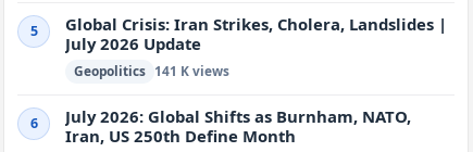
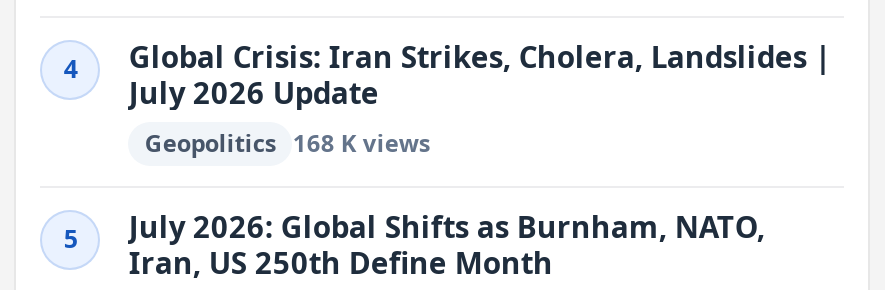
[30,21,38,40] 5 -> [64,51,78,85] 4
[74,62,230,79] Geopolitics 141 K views -> [145,126,431,158] Geopolitics 168 K views
[30,105,411,132] 6 July 2026: Global Shifts as Burnham, NATO, -> [64,205,765,255] 5 July 2026: Global Shifts as Burnham, NATO,

